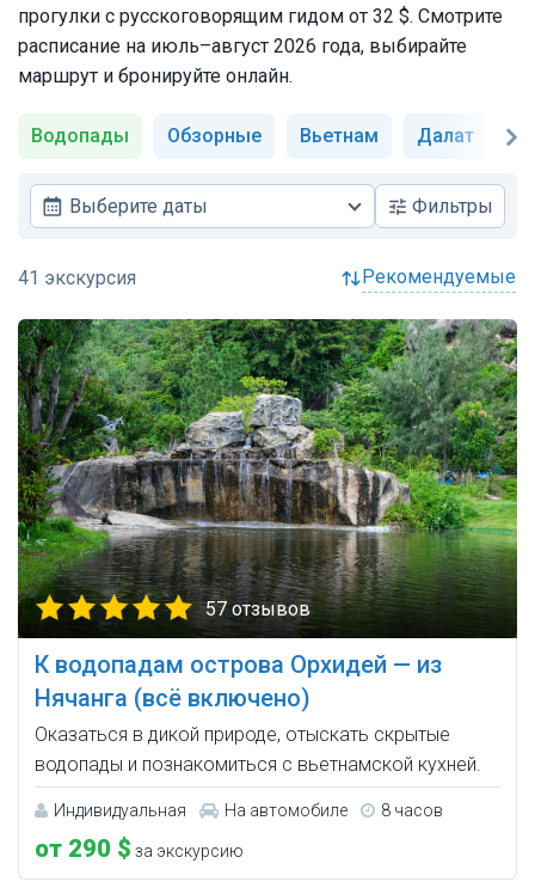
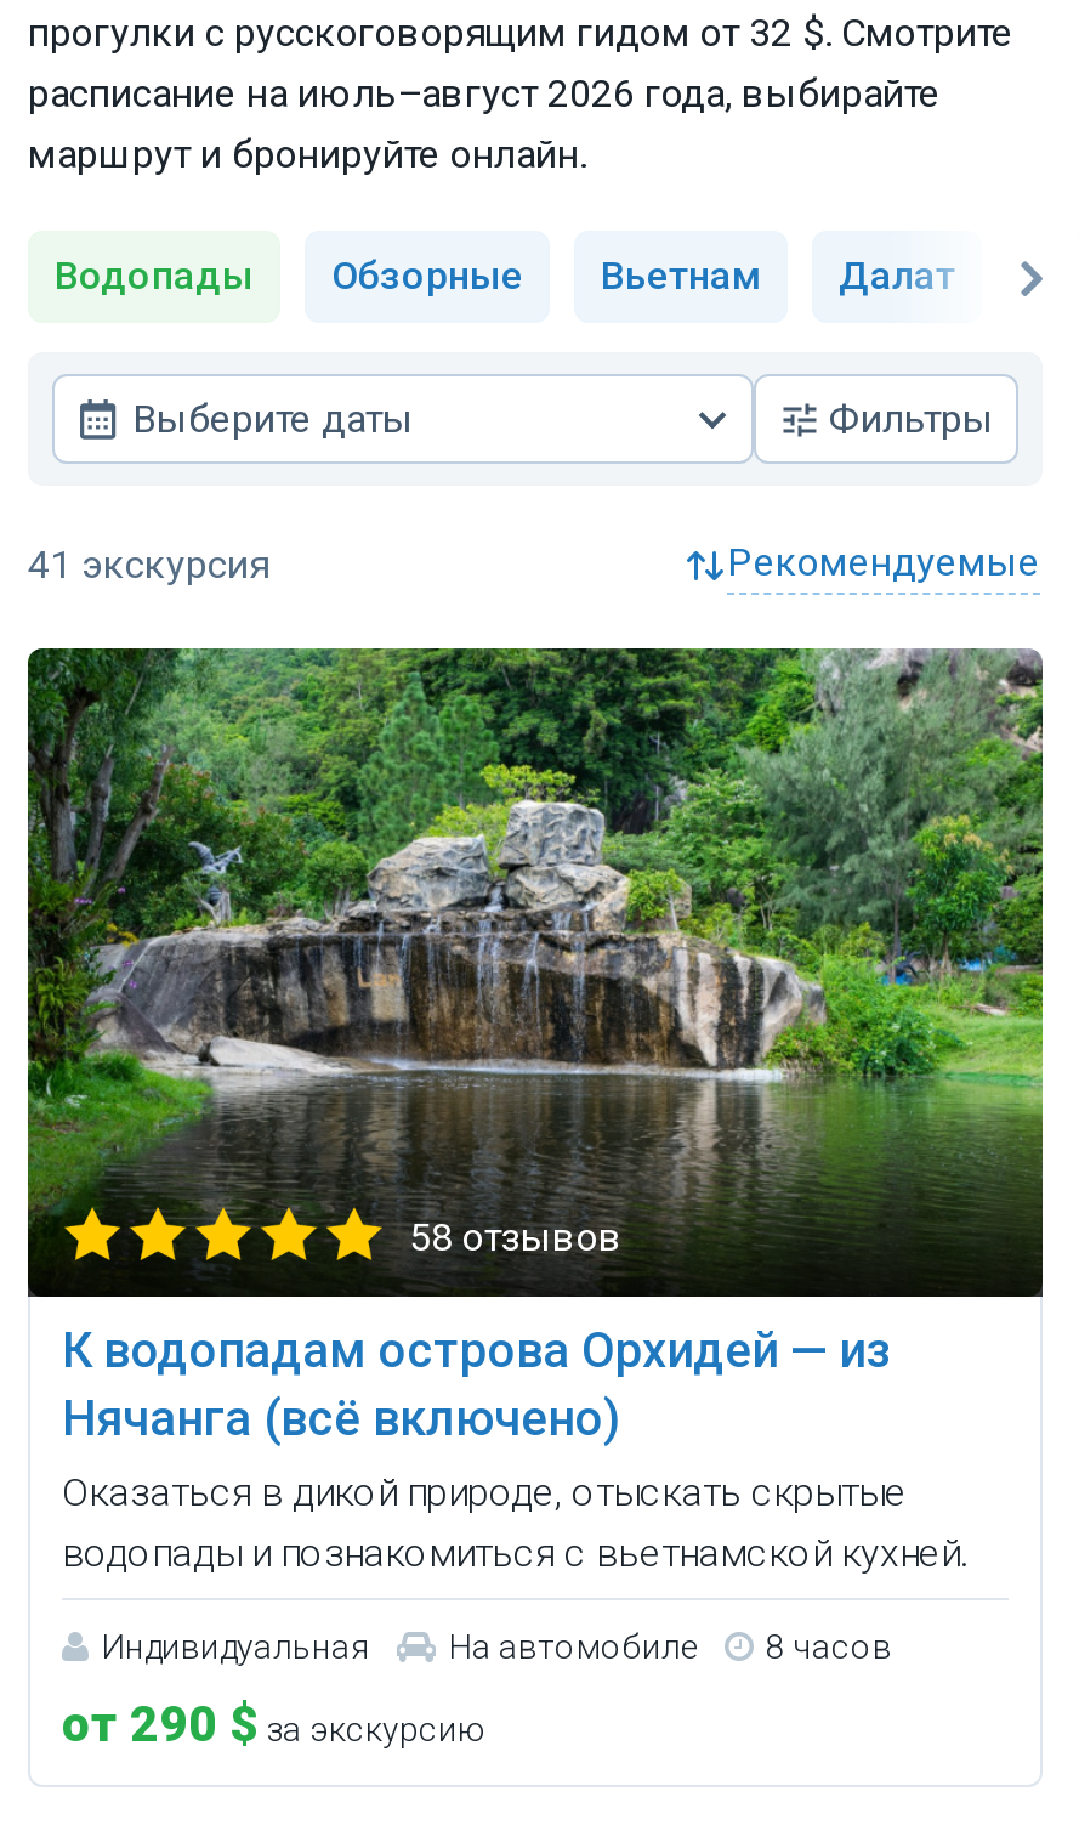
[205,598,310,620] 57 отзывов -> [409,1214,623,1260] 58 отзывов

